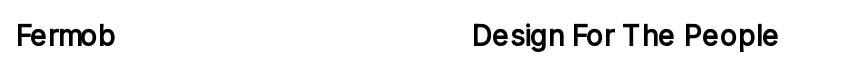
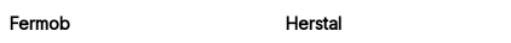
[472,19,780,53] Design For The People -> [286,14,341,34] Herstal

